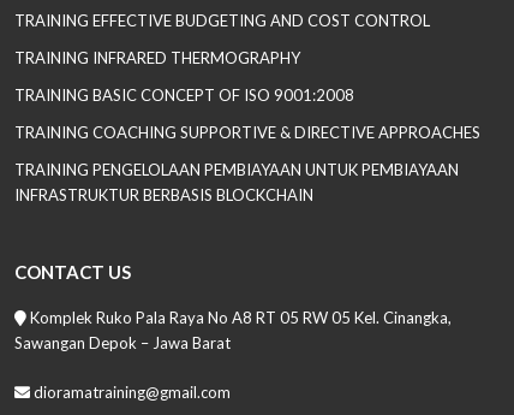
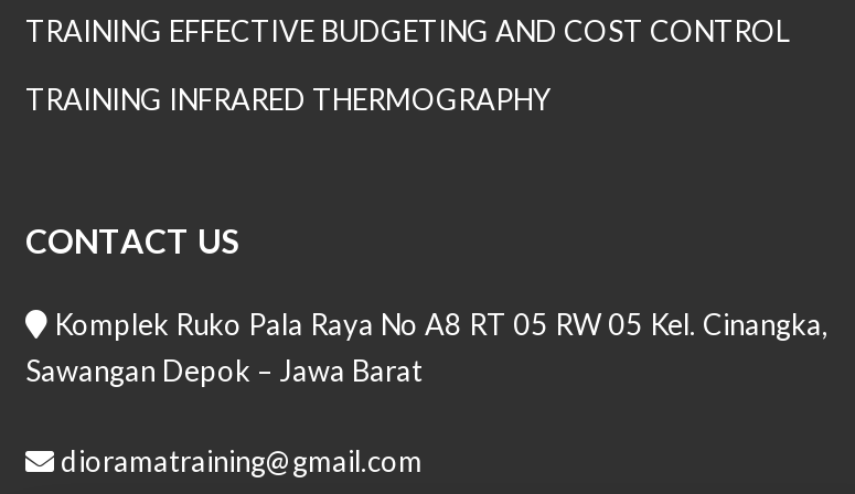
[14,85,480,204] TRAINING BASIC CONCEPT OF ISO 9001:2008 | TRAINING COACHING SUPPORTIVE & DIRECTIVE APPROACHES | TRAINING PENGELOLAAN PEMBIAYAAN UNTUK PEMBIAYAAN | INFRASTRUKTUR BERBASIS BLOCKCHAIN -> none

